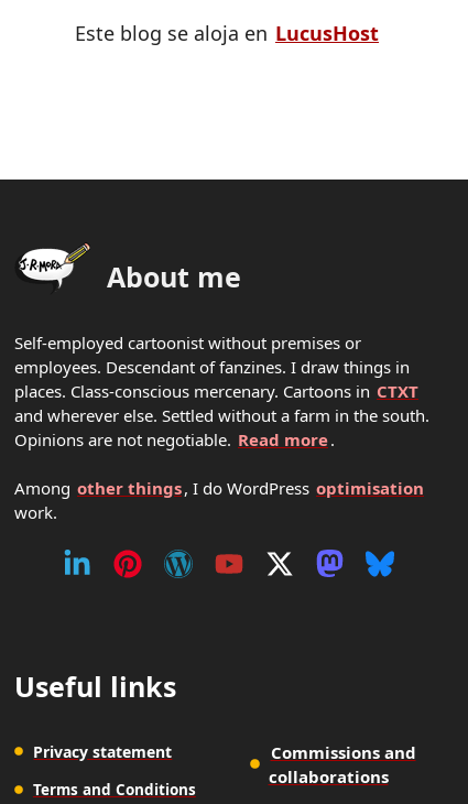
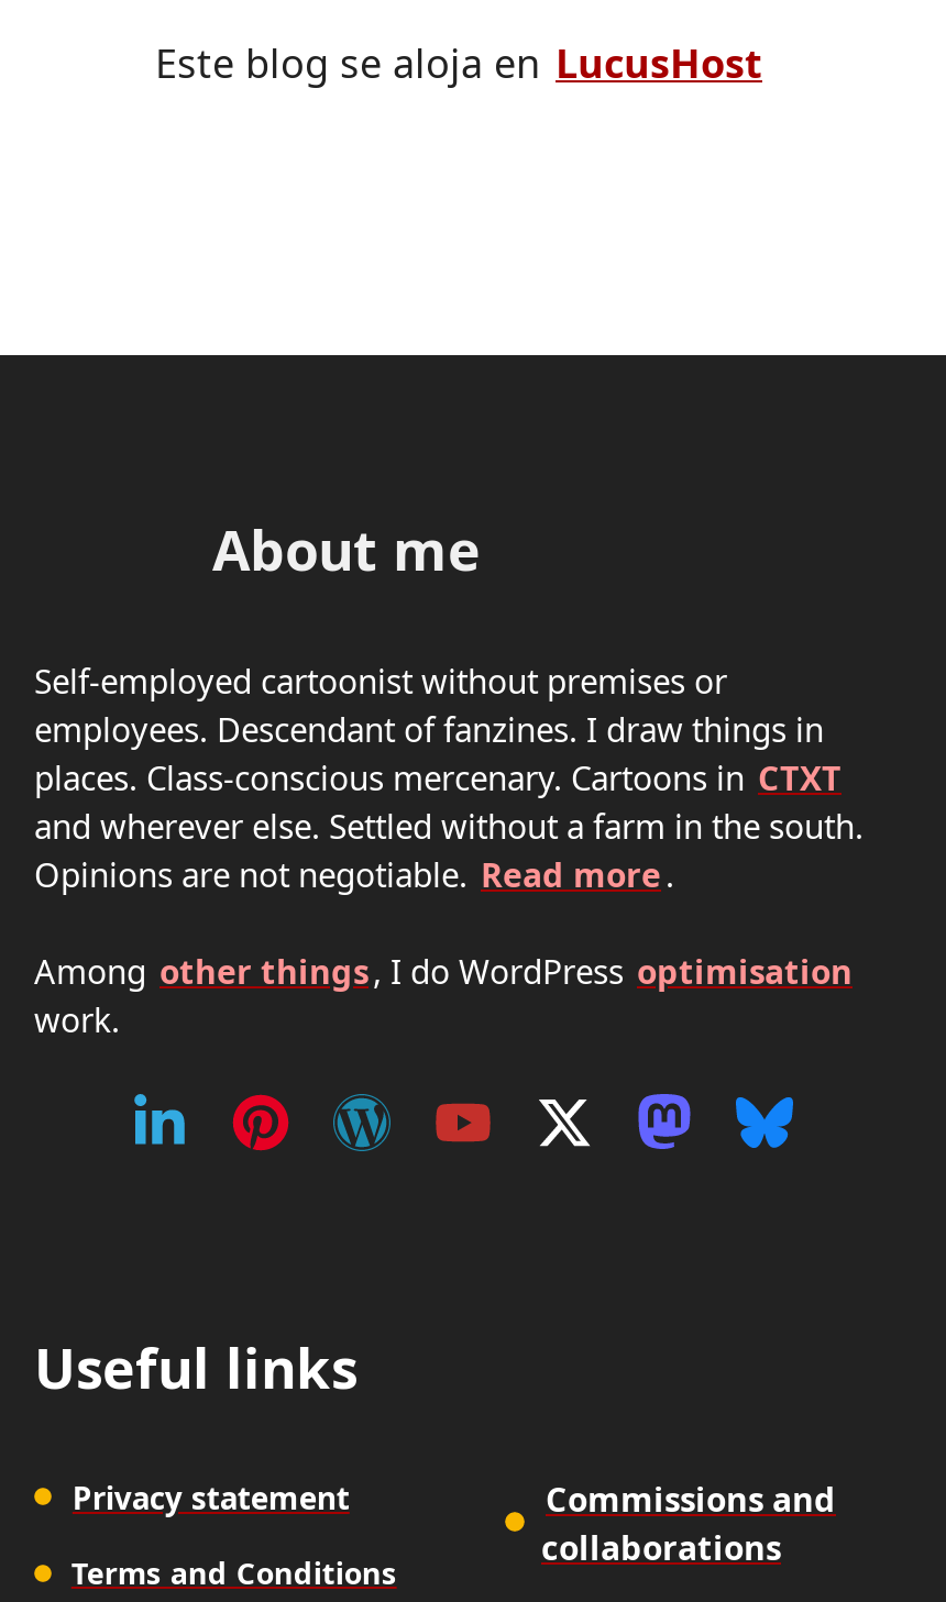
[19,242,90,289] [image] -> none

